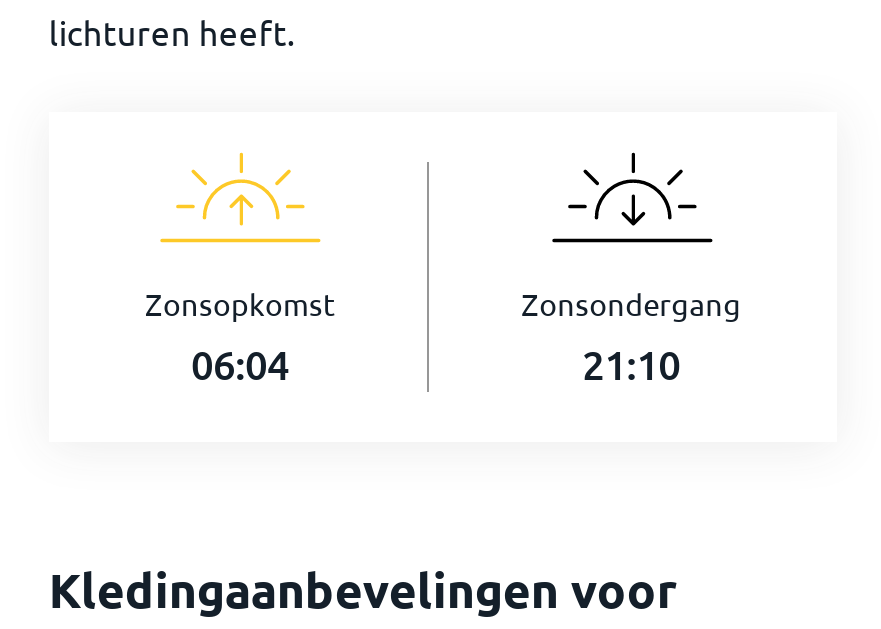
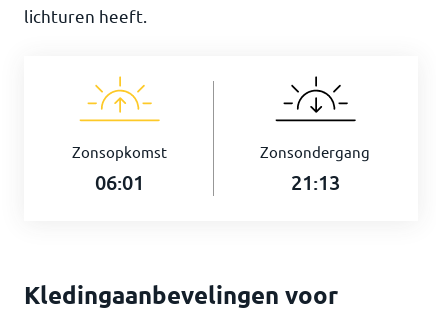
[191,338,289,390] 06:04 -> [95,169,144,195] 06:01
[582,338,680,390] 21:10 -> [291,169,340,195] 21:13

